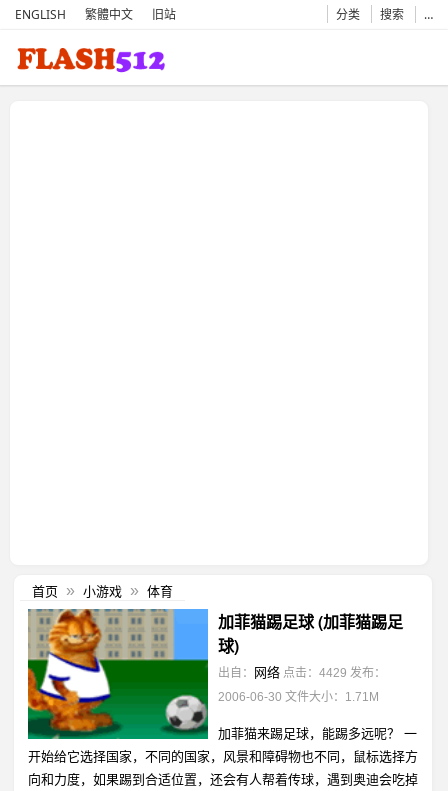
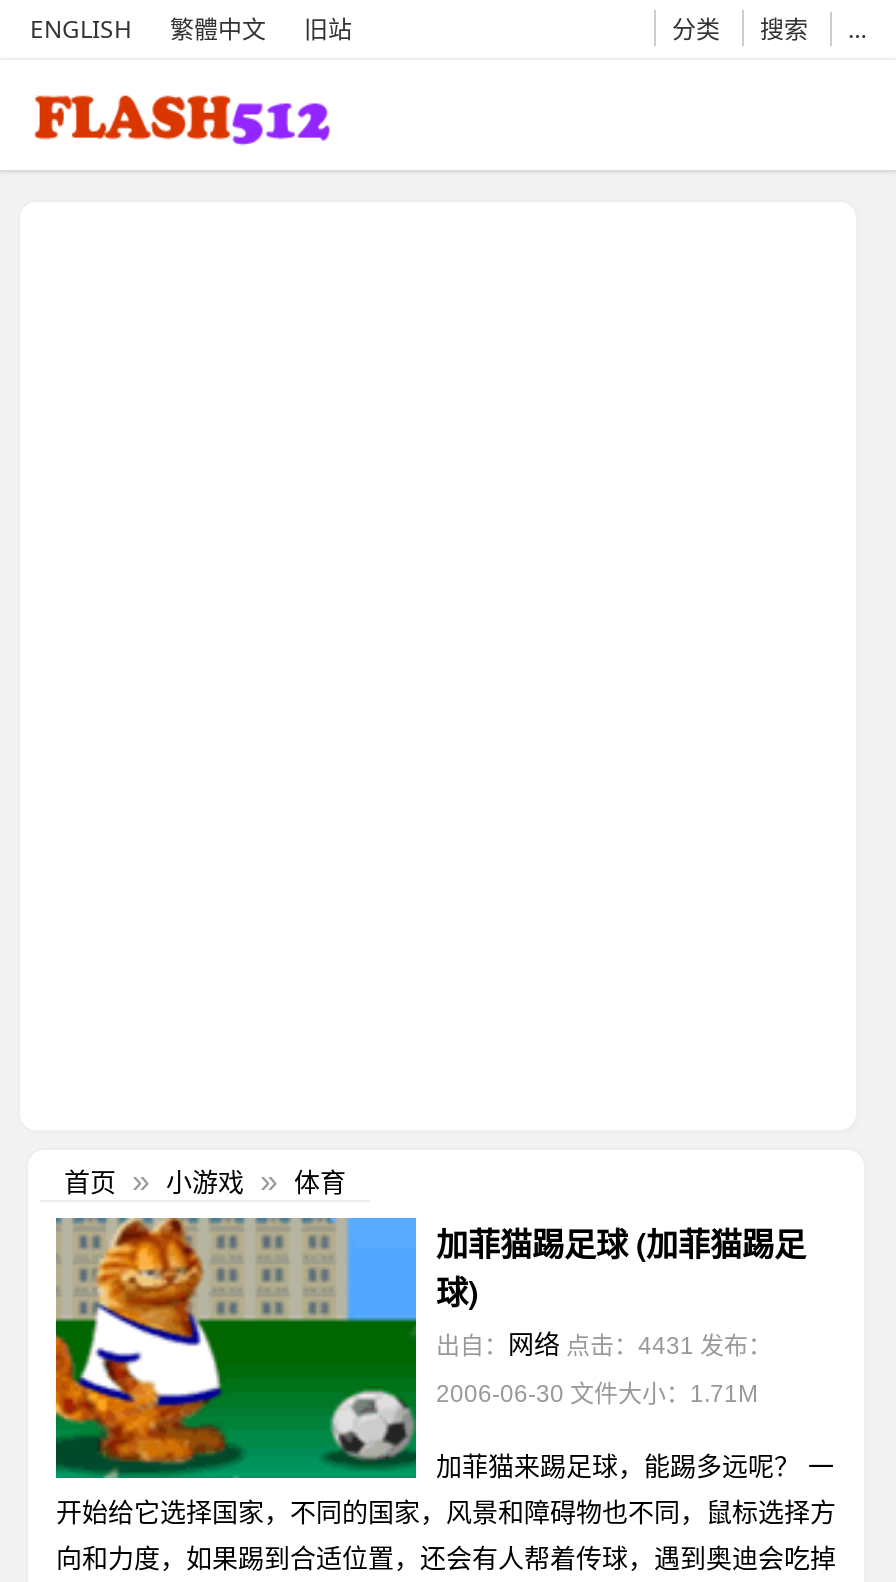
[218,662,386,681] 出自：网络 点击：4429发布： -> [436,1324,772,1362] 出自：网络 点击：4431发布：

